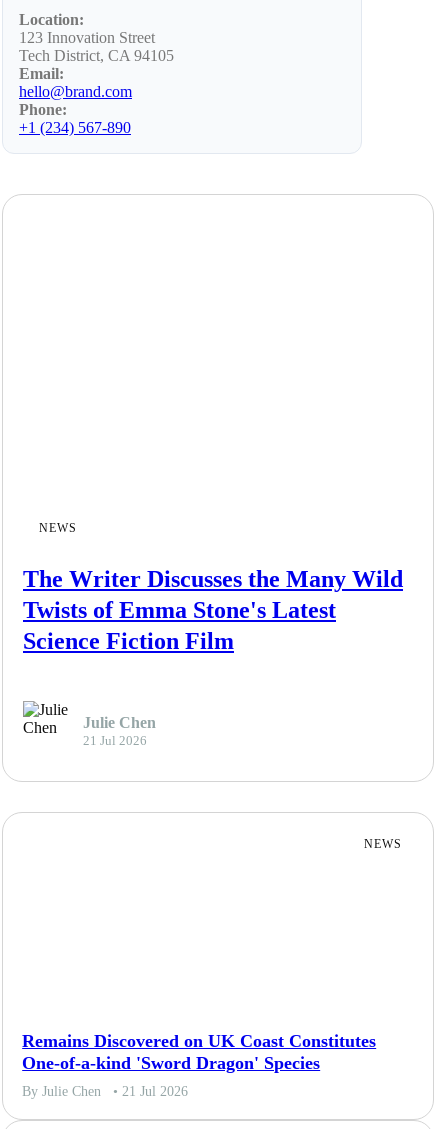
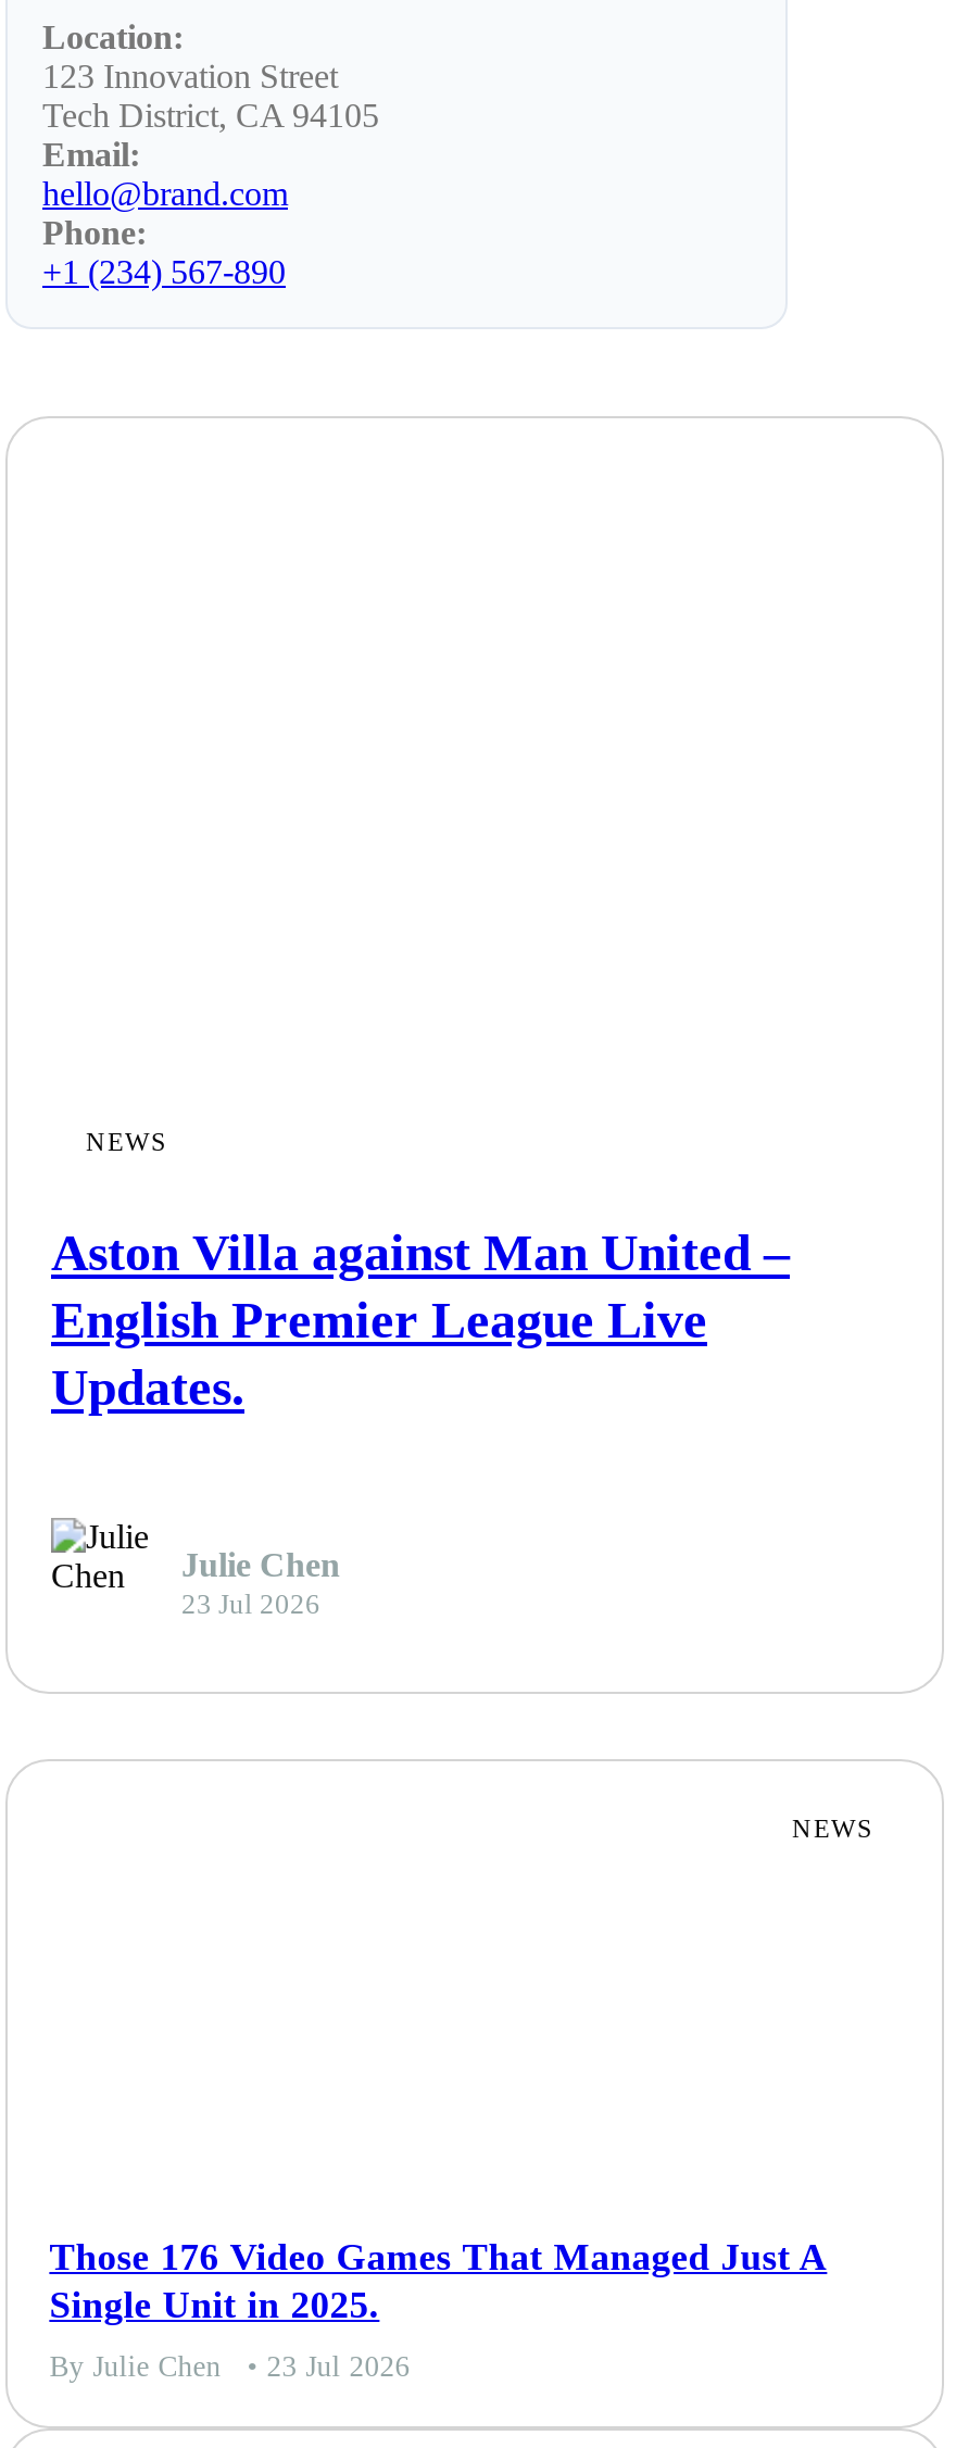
[23,566,403,654] The Writer Discusses the Many Wild | Twists of Emma Stone's Latest | Science Fiction Film -> [51,1225,790,1416] Aston Villa against Man United – | English Premier League Live | Updates.
[83,733,147,747] 21 Jul 2026 -> [181,1589,320,1619] 23 Jul 2026
[22,1031,376,1073] Remains Discovered on UK Coast Constitutes | One-of-a-kind 'Sword Dragon' Species -> [49,2235,827,2326] Those 176 Video Games That Managed Just A | Single Unit in 2025.
[22,1084,188,1099] By Julie Chen • 21 Jul 2026 -> [49,2350,410,2382] By Julie Chen • 23 Jul 2026

